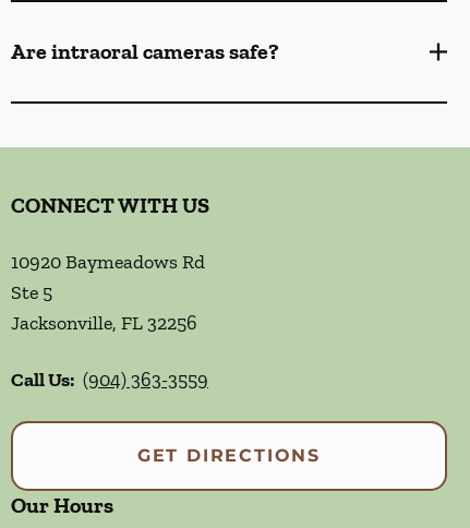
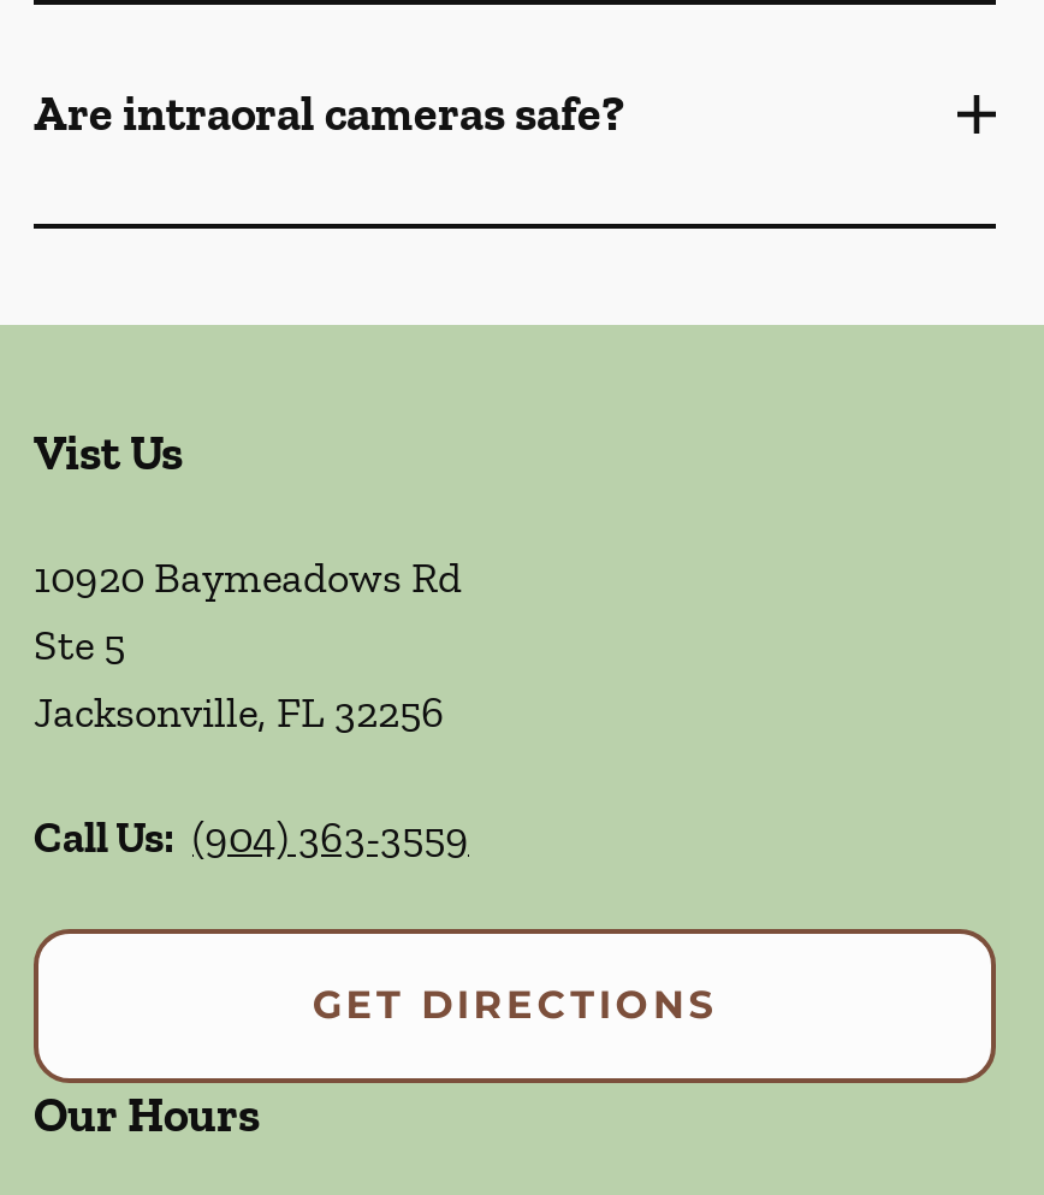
[11,192,209,218] CONNECT WITH US -> [34,424,183,481] Vist Us

